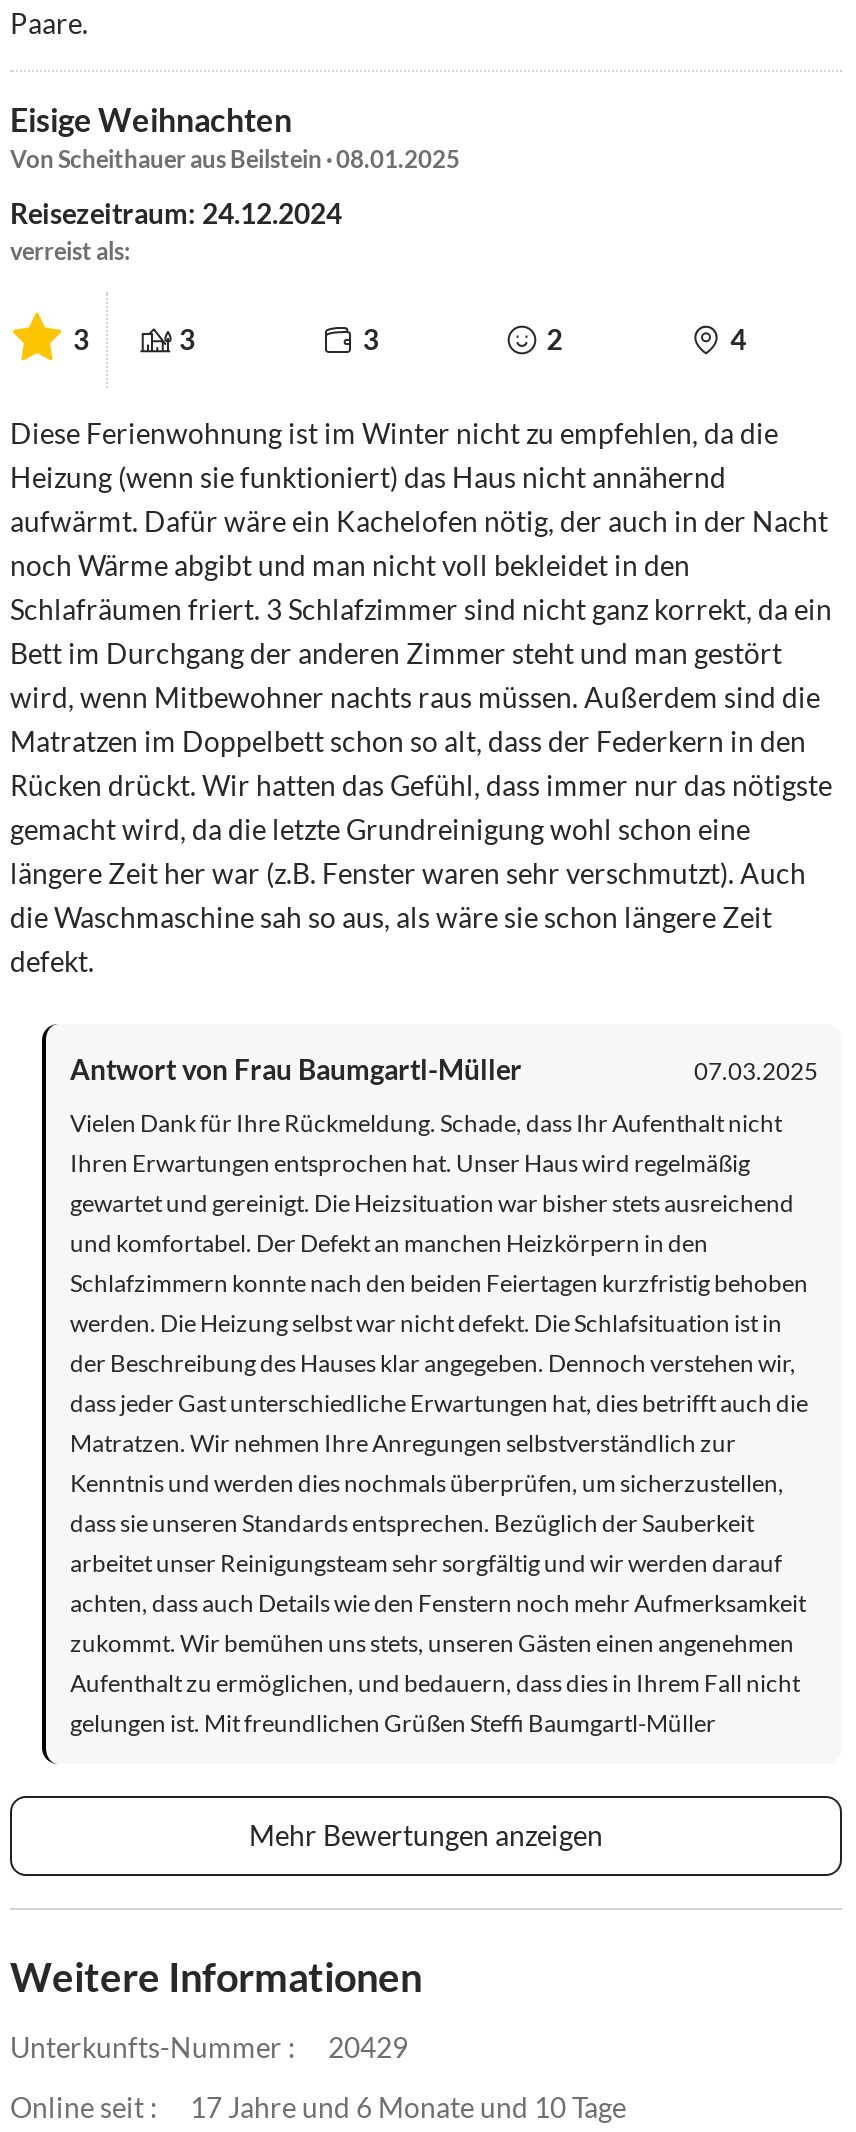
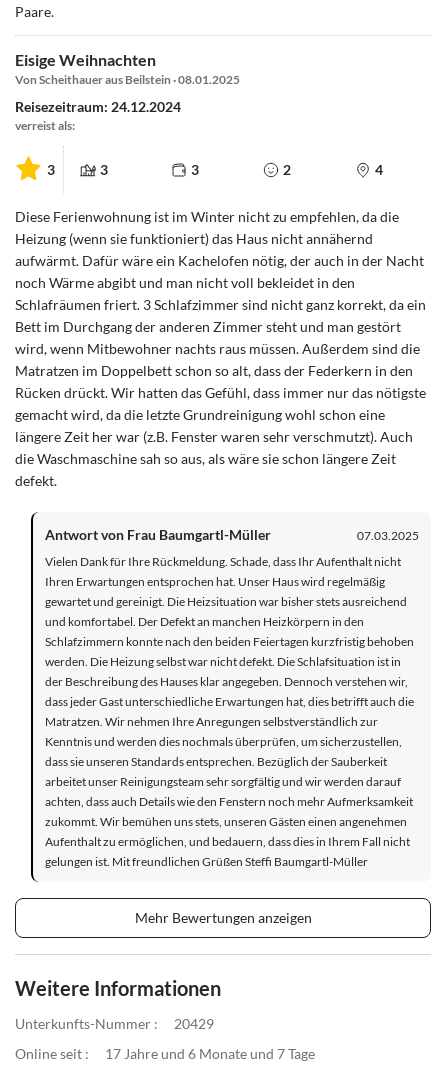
[190,2089,626,2123] 17 Jahre und 6 Monate und 10 Tage -> [105,1045,315,1062] 17 Jahre und 6 Monate und 7 Tage

